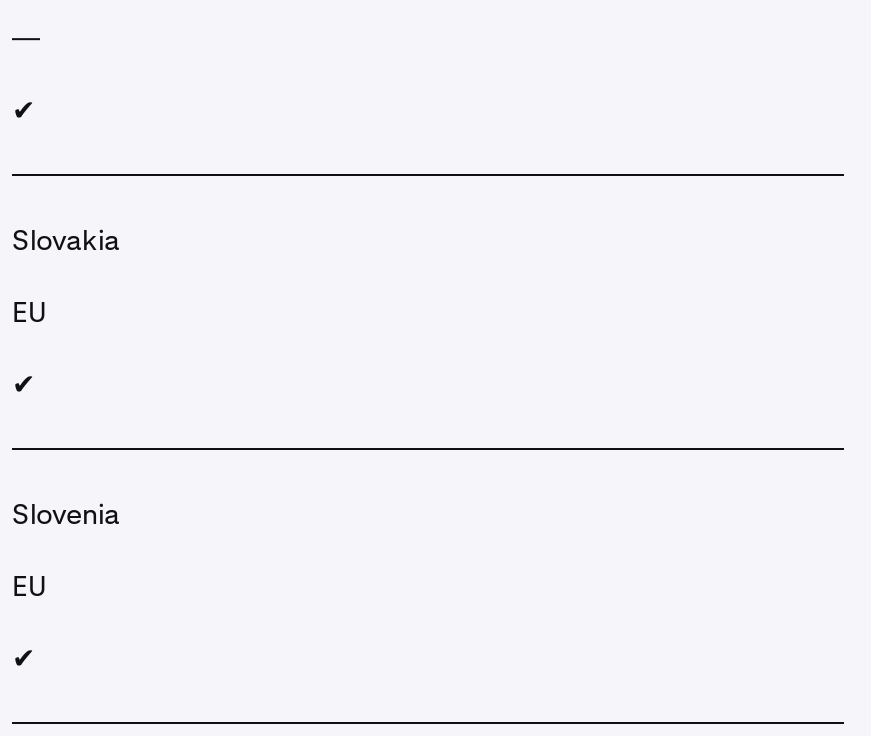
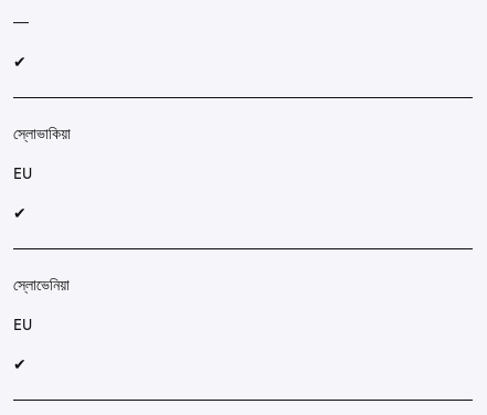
[12,222,120,258] Slovakia -> [13,124,71,143] স্লোভাকিয়া
[12,496,120,532] Slovenia -> [13,275,70,295] স্লোভেনিয়া

